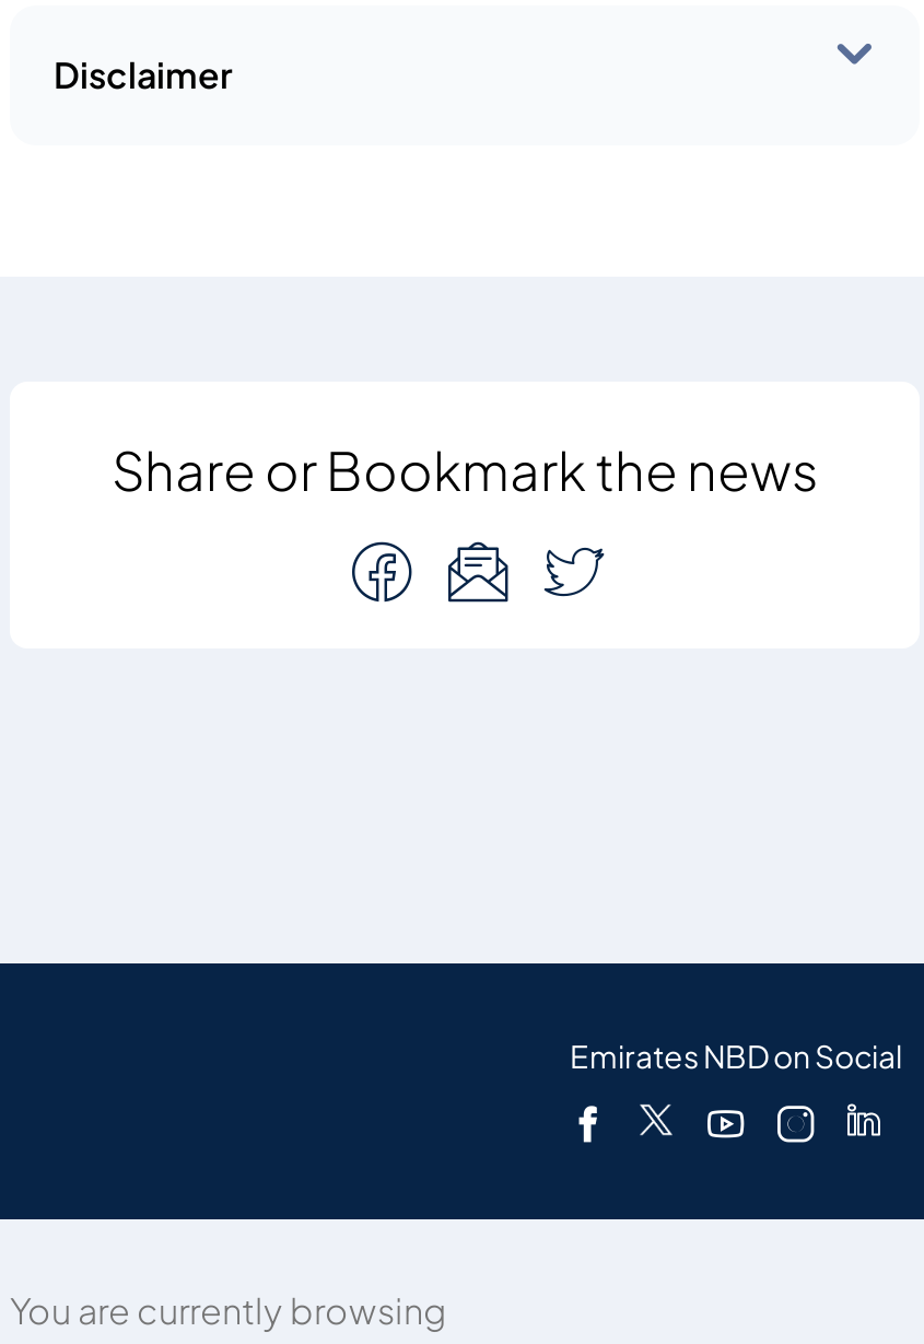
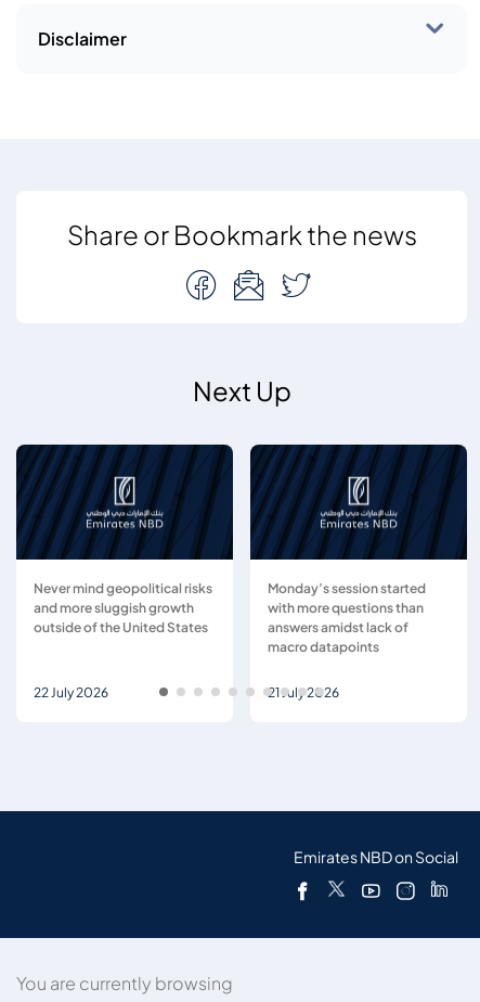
none -> [15,444,235,635] [image] | Never mind geopolitical risks | and more sluggish growth | outside of the United States
none -> [34,684,108,700] 22 July 2026
none -> [192,374,291,407] Next Up
none -> [248,444,468,700] [image] | Monday’s session started | with more questions than | answers amidst lack of | macro datapoints | 21 July 2026

